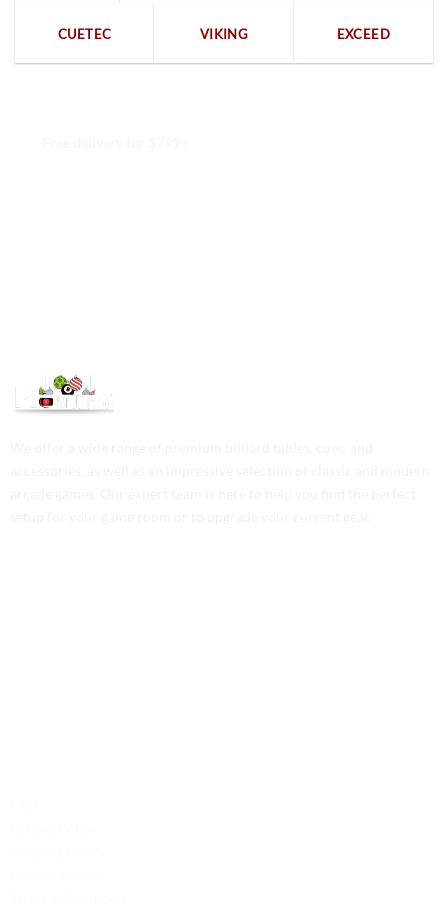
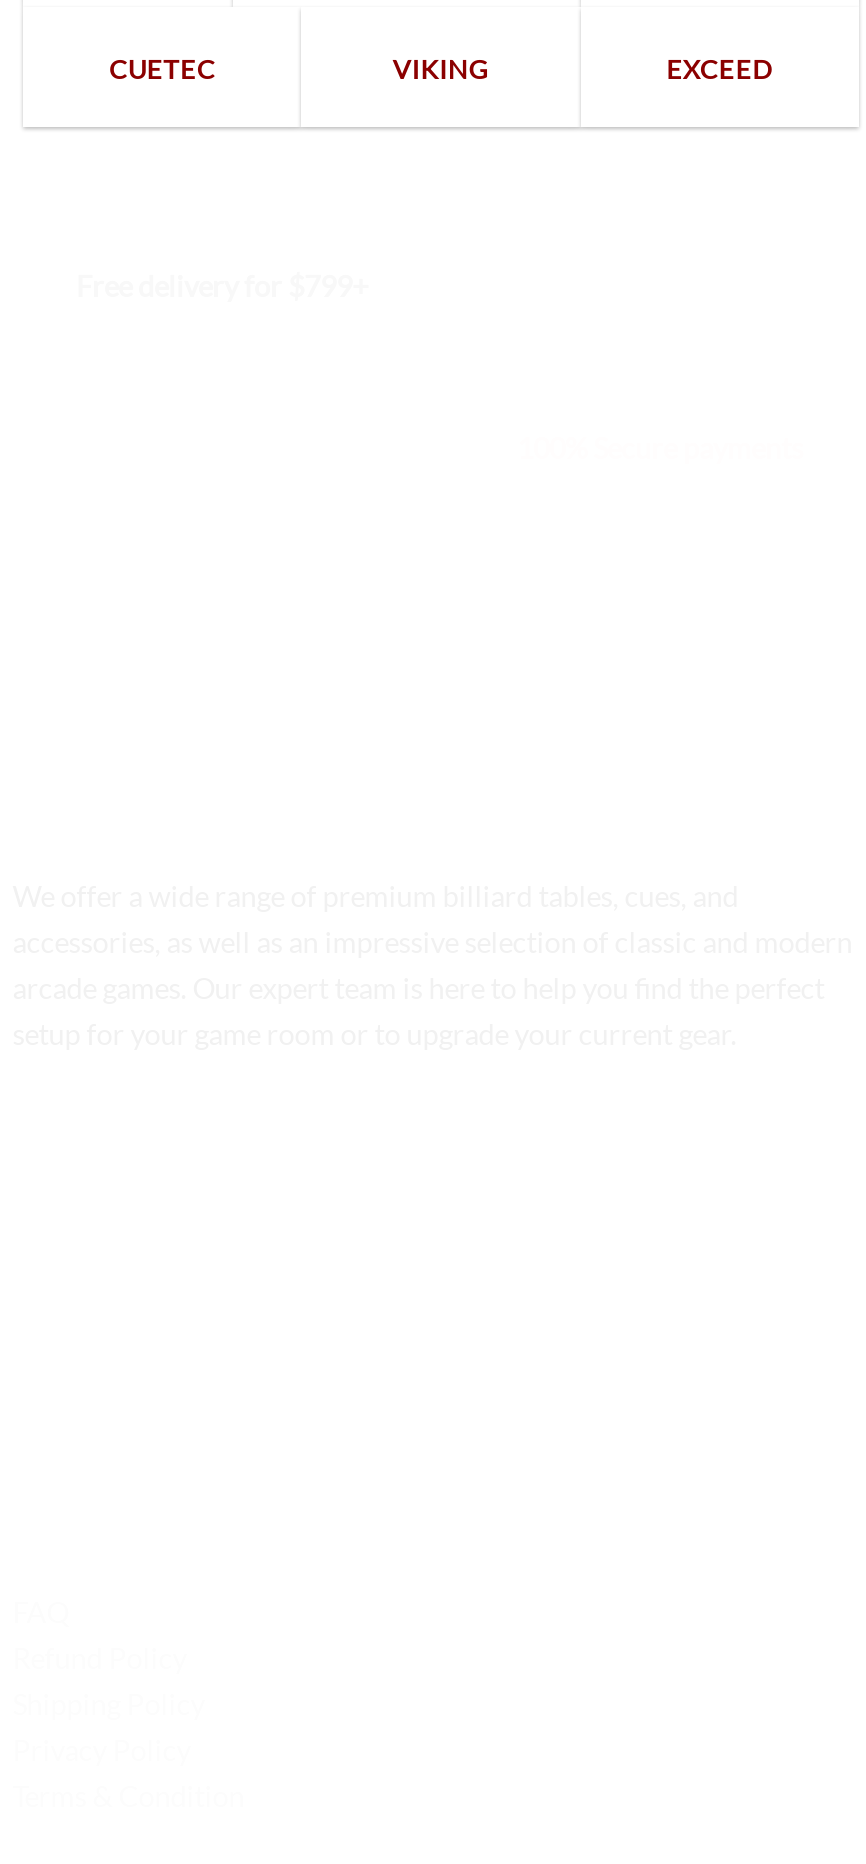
[15,374,113,415] [image] -> none

